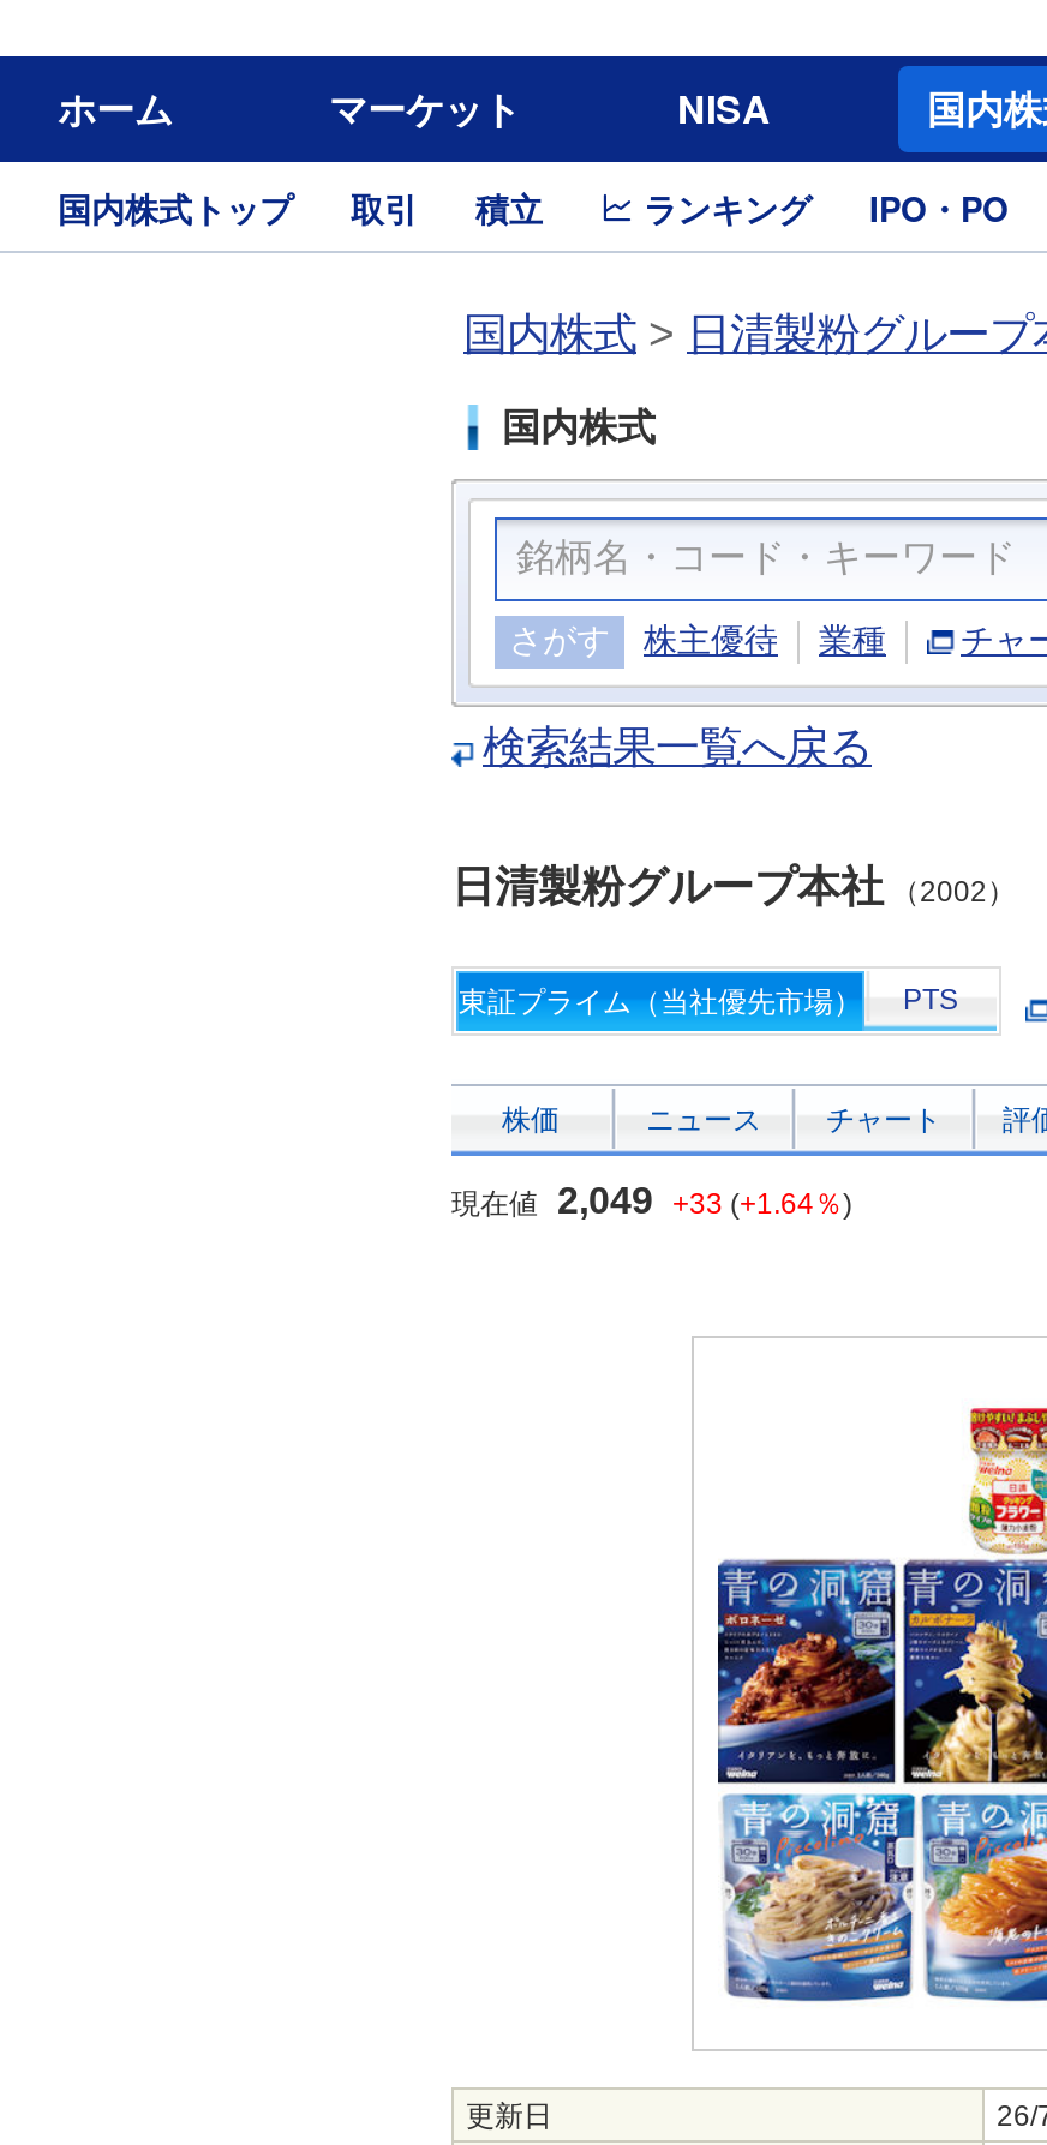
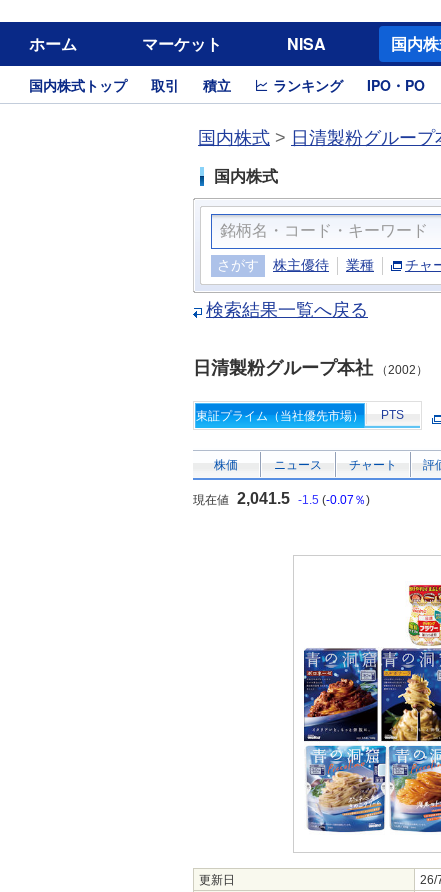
[451,1180,852,1221] 現在値 2,049 +33 (+1.64％) -> [193,490,370,507] 現在値 2,041.5 -1.5 (-0.07％)

